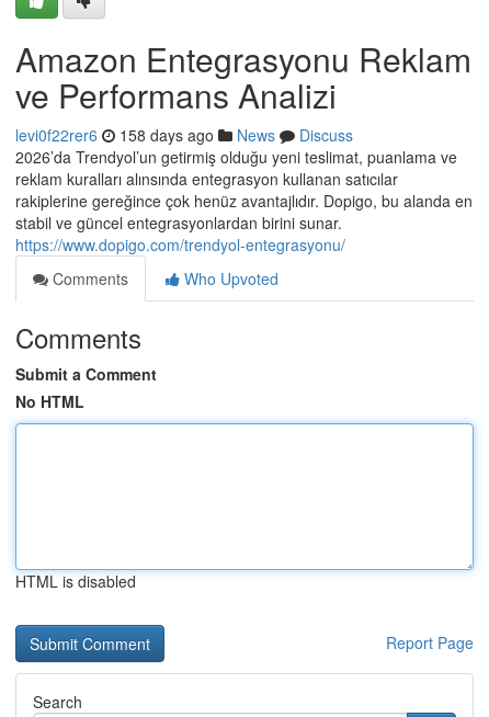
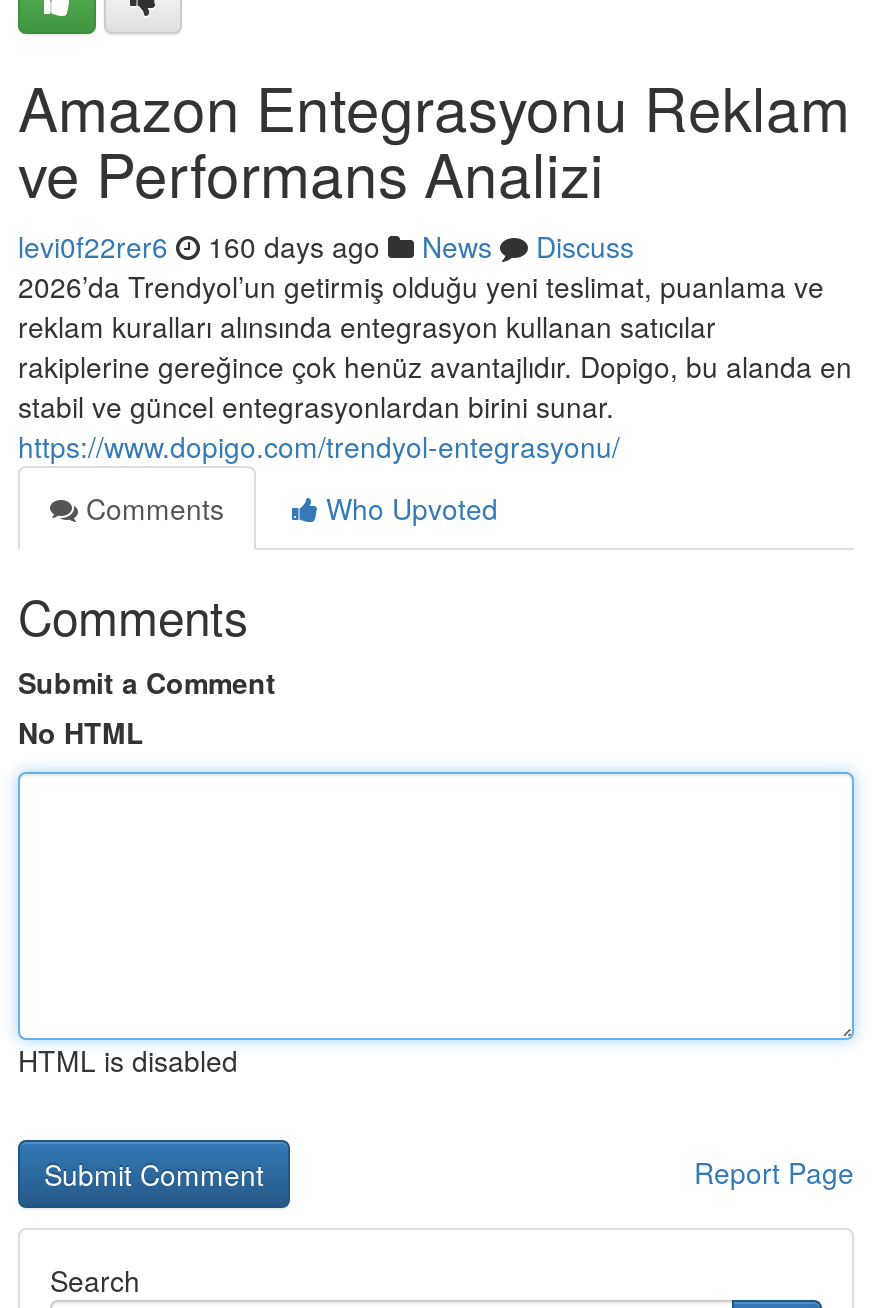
[15,124,353,146] levi0f22rer6 158 days ago News Discuss -> [18,226,634,266] levi0f22rer6 160 days ago News Discuss

